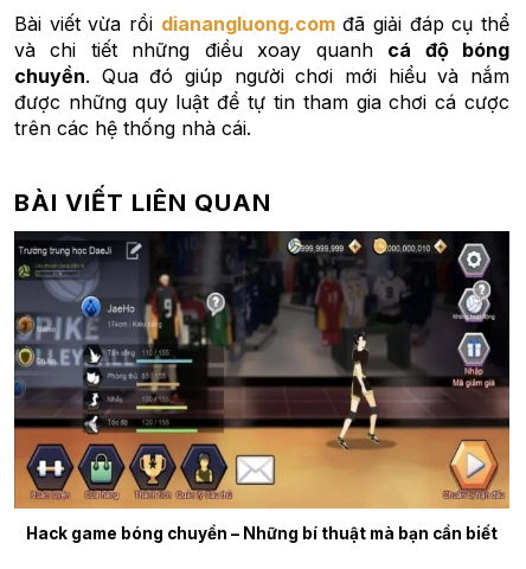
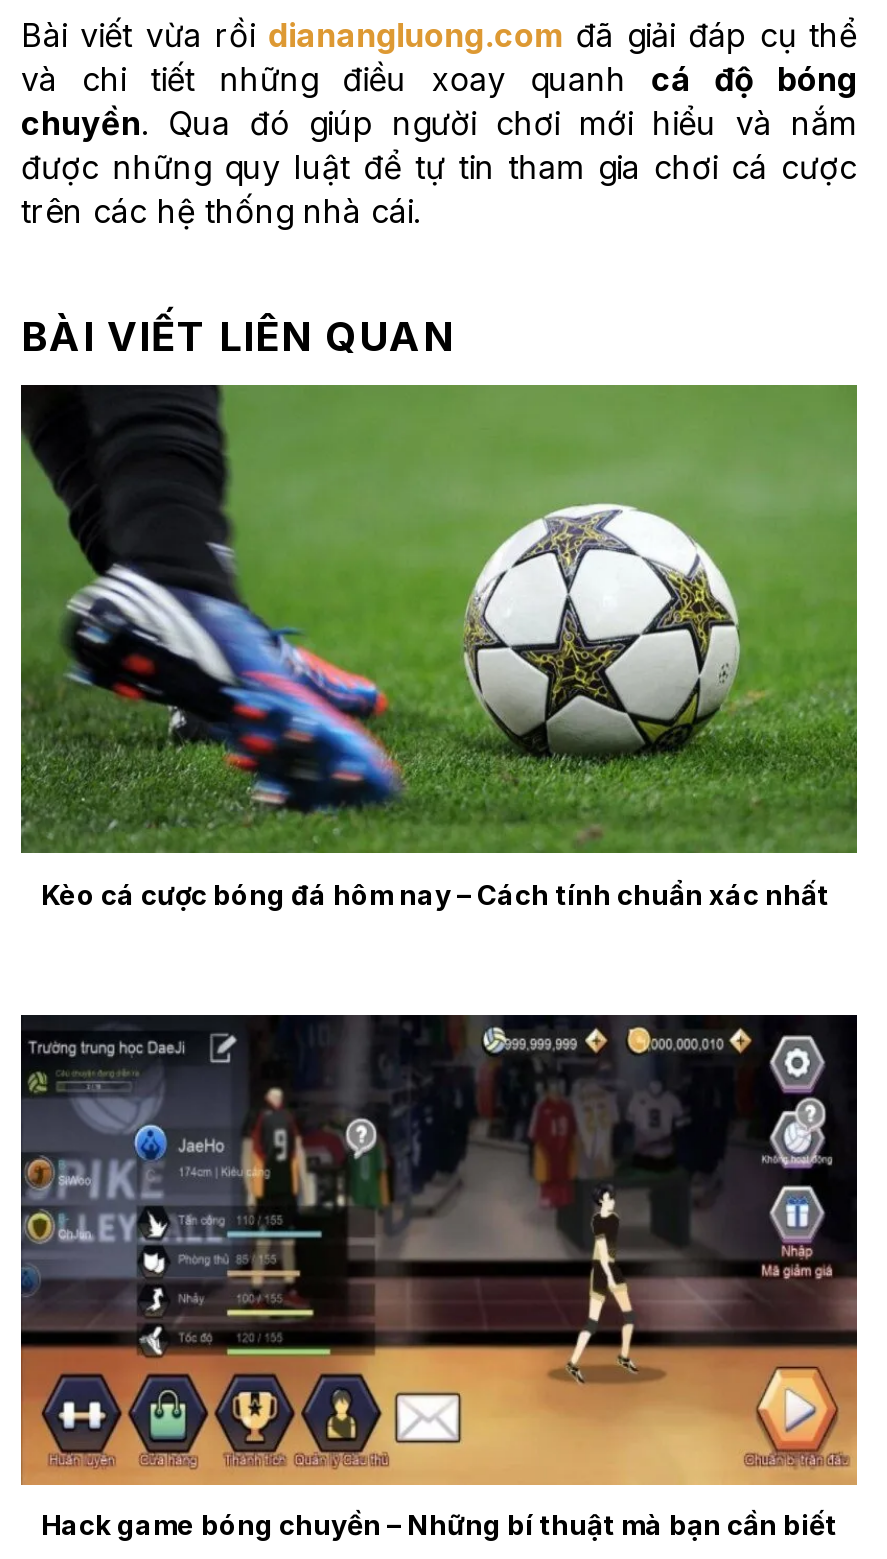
none -> [19,383,859,910] [image] | Kèo cá cược bóng đá hôm nay – Cách tính chuẩn xác nhất

